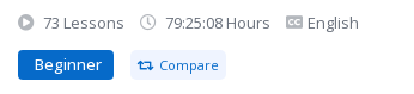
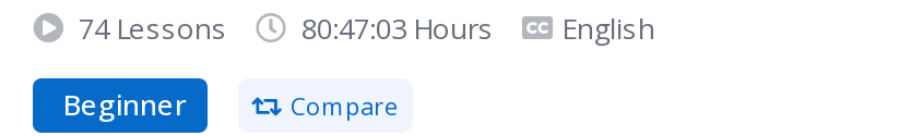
[39,12,128,33] 73 Lessons -> [72,9,234,48] 74 Lessons
[162,12,274,33] 79:25:08 Hours -> [295,9,500,48] 80:47:03 Hours

